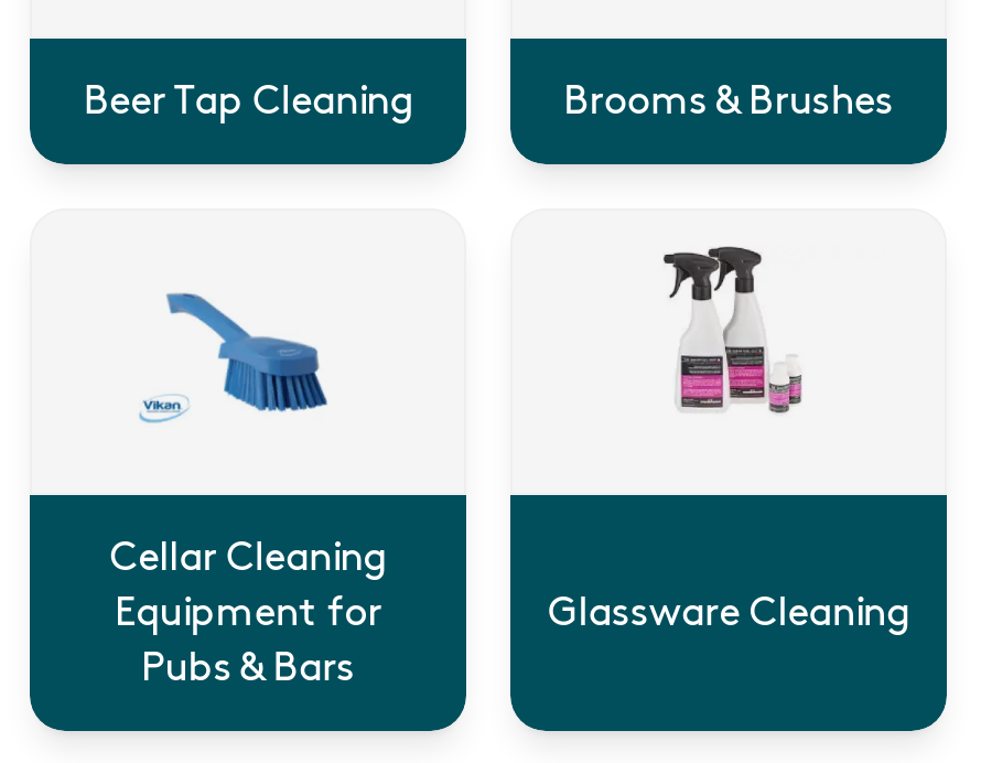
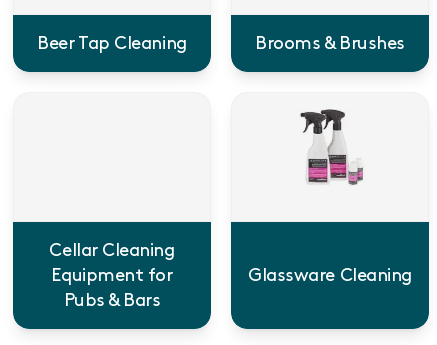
[138,292,330,425] [image] -> none

